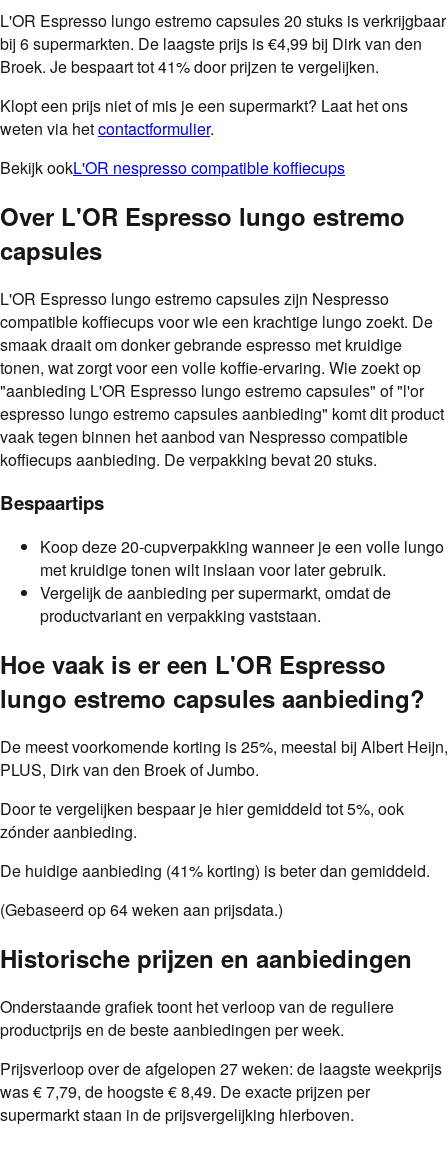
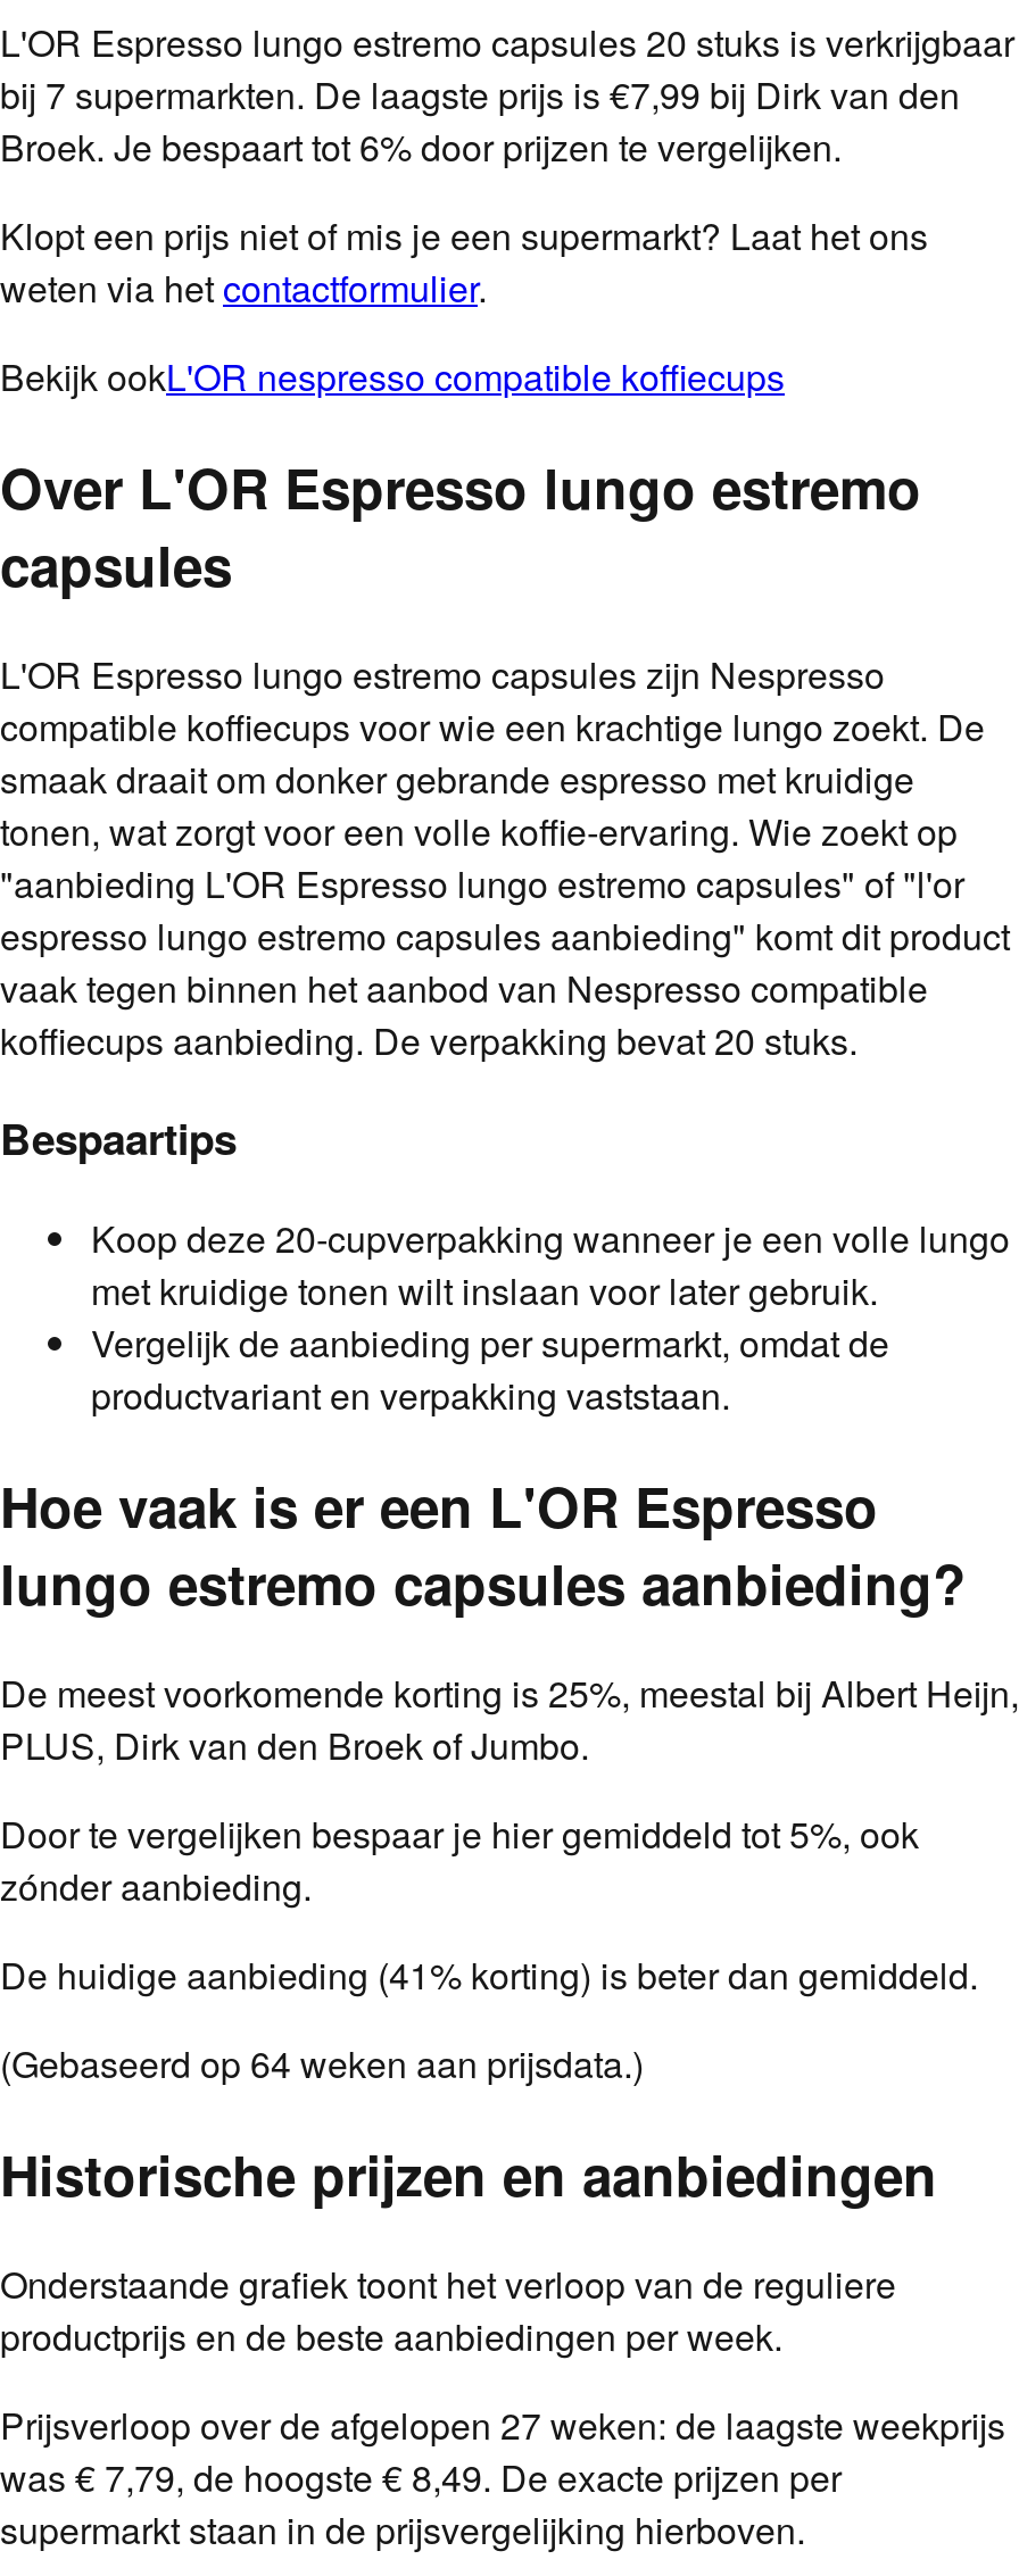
[0,32,422,55] bij 6 supermarkten. De laagste prijs is €4,99 bij Dirk van den -> [0,68,960,120] bij 7 supermarkten. De laagste prijs is €7,99 bij Dirk van den
[0,55,379,78] Broek. Je bespaart tot 41% door prijzen te vergelijken. -> [0,120,842,172] Broek. Je bespaart tot 6% door prijzen te vergelijken.

